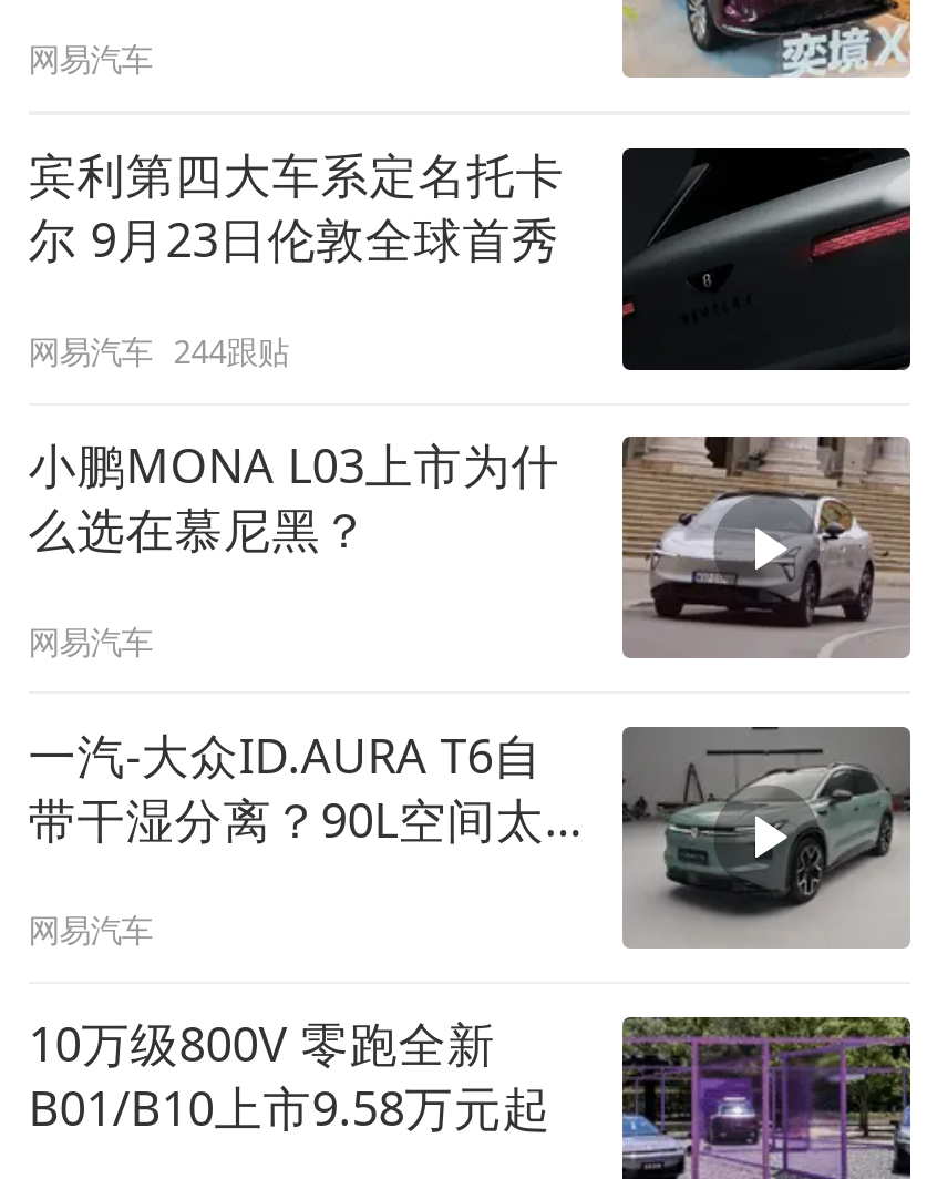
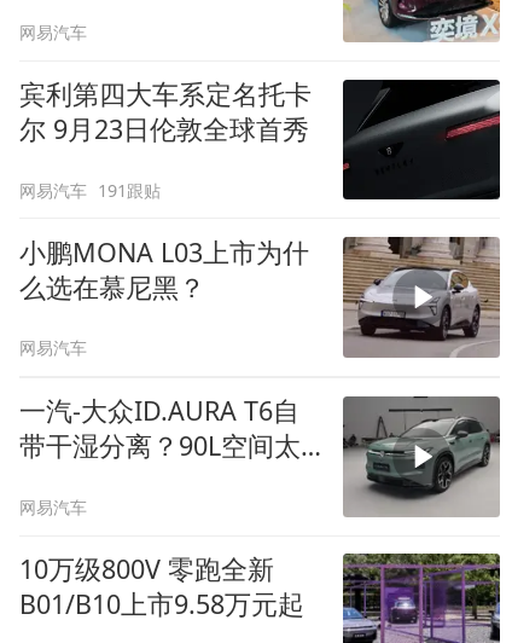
[28,330,289,372] 网易汽车 244跟贴 -> [19,179,161,201] 网易汽车 191跟贴

